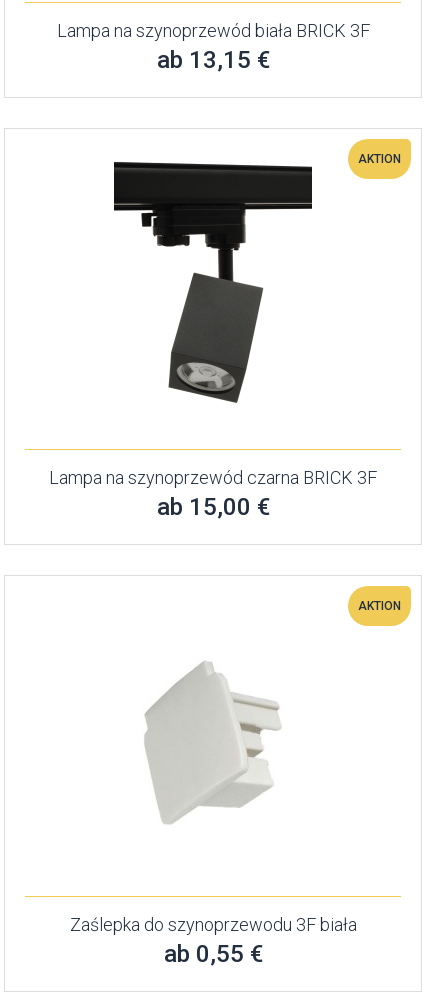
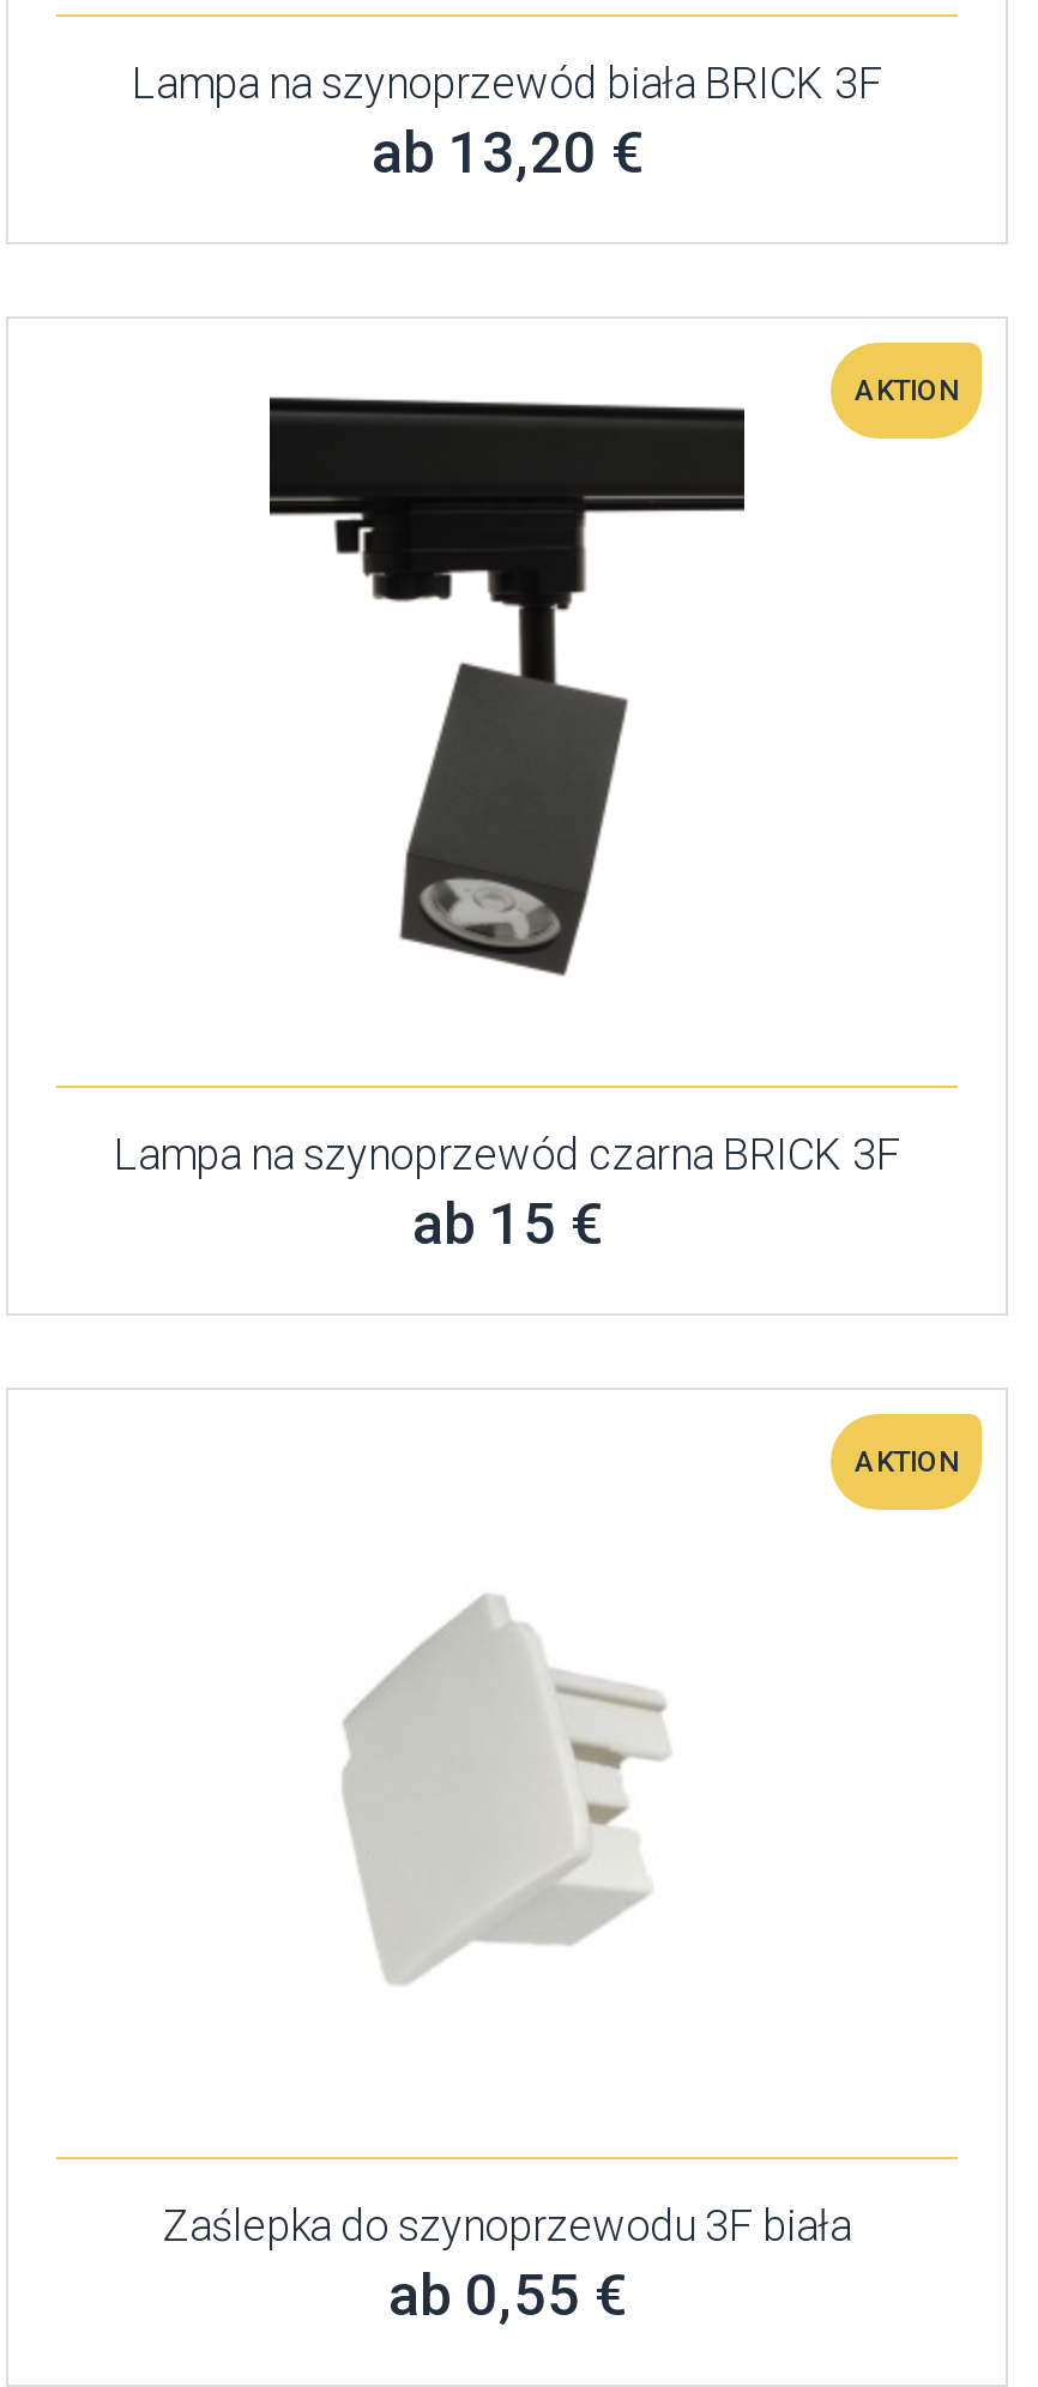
[156,46,269,74] ab 13,15 € -> [372,120,642,187] ab 13,20 €
[156,493,269,521] ab 15,00 € -> [412,1191,602,1258] ab 15 €

